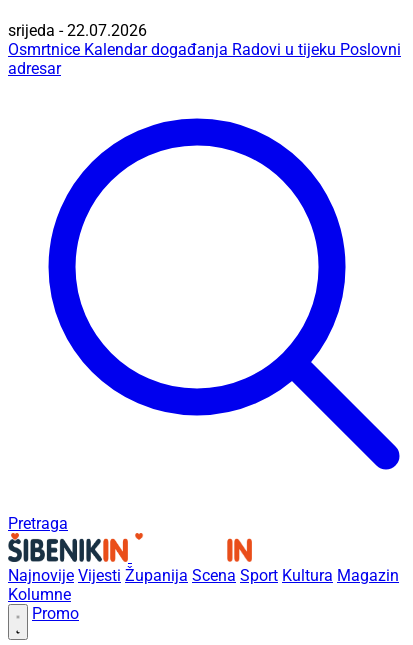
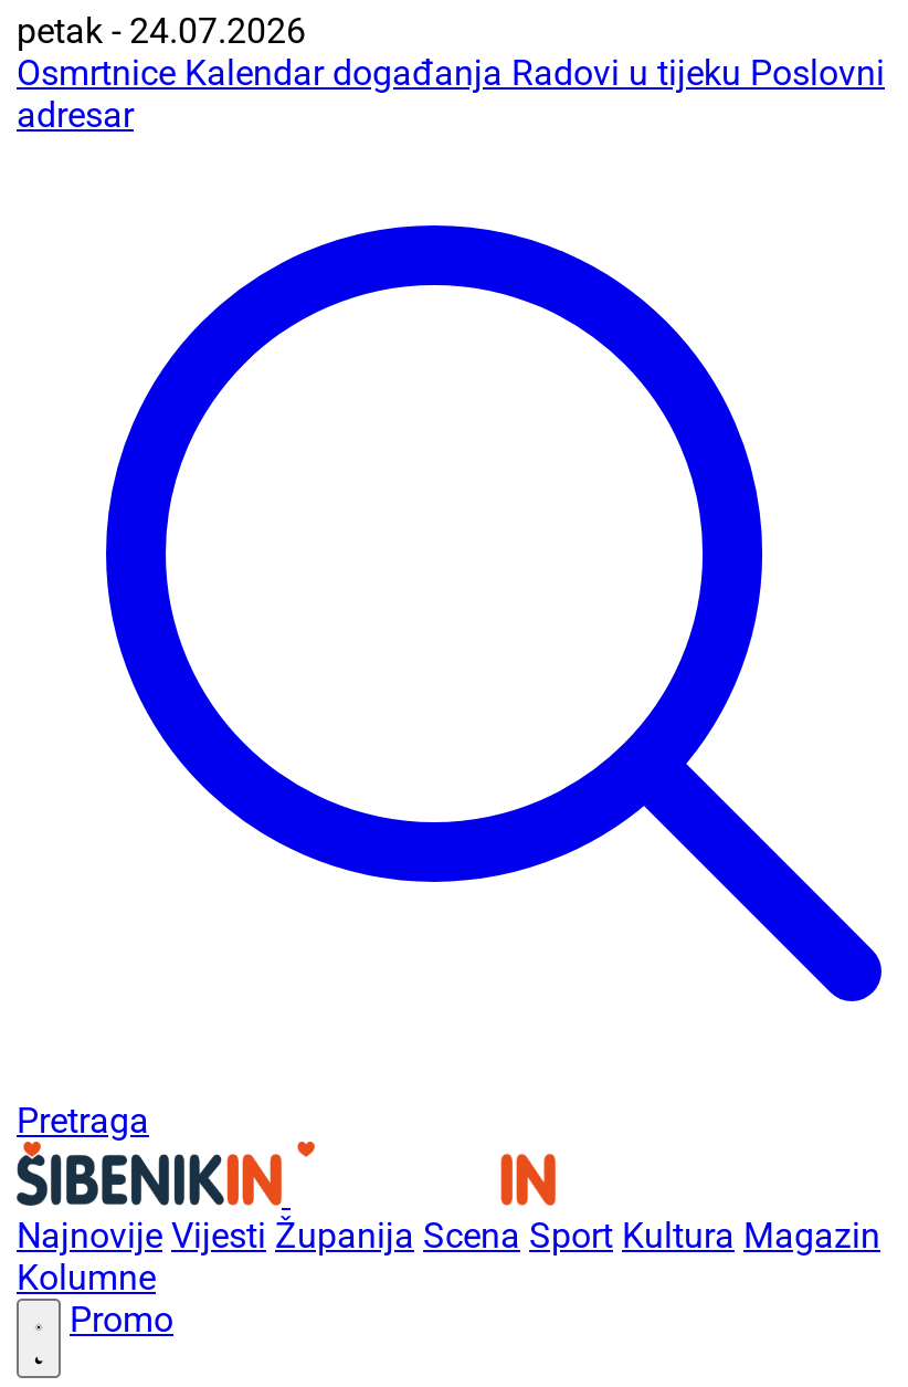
[8,21,147,40] srijeda - 22.07.2026 -> [17,10,306,52] petak - 24.07.2026

